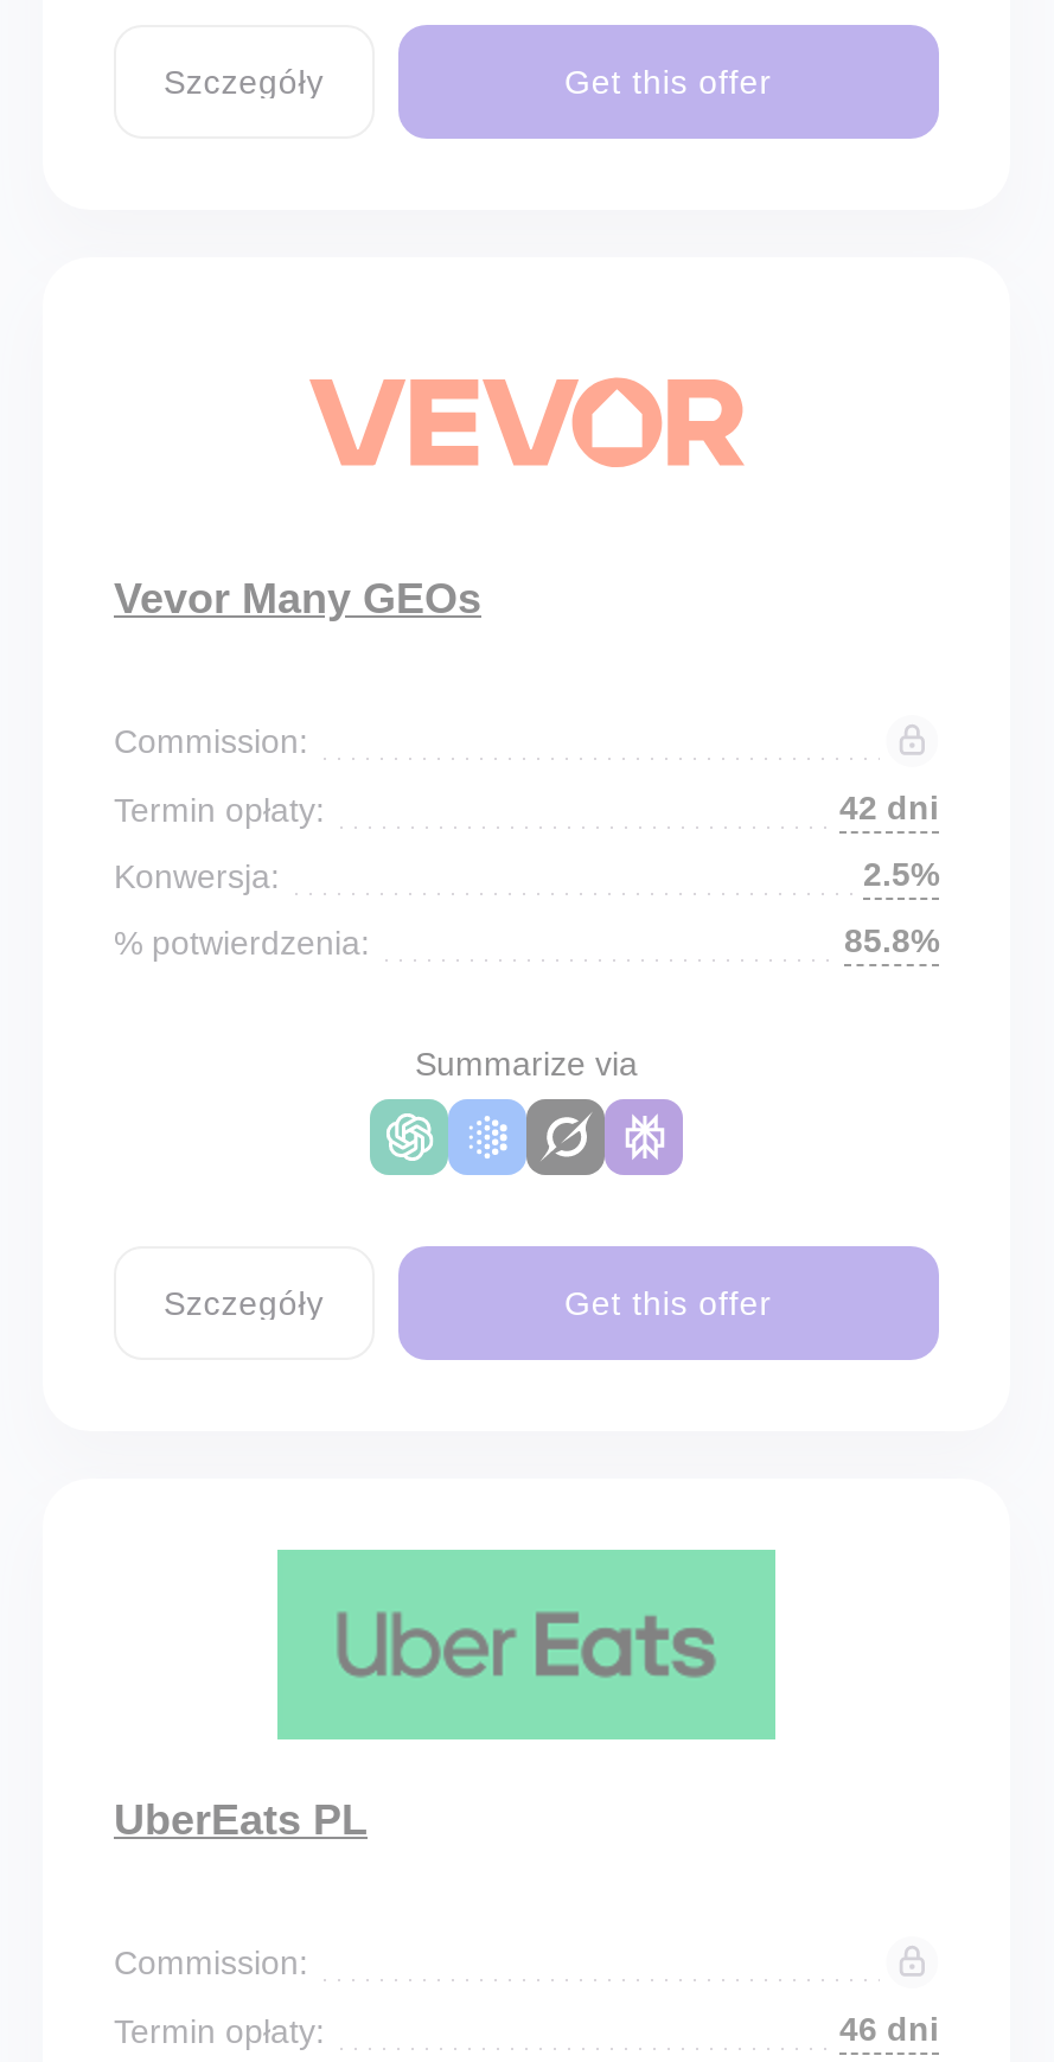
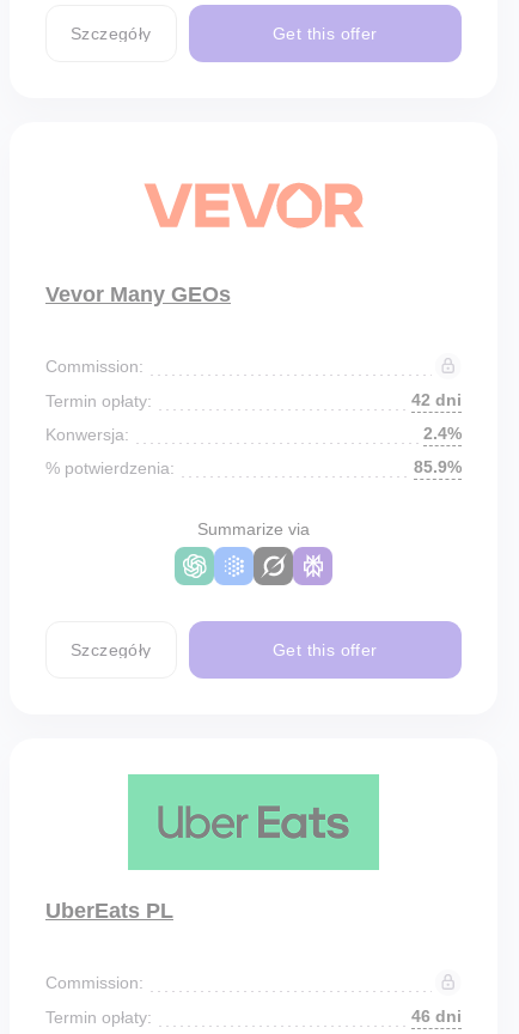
[863,855,939,893] 2.5% -> [423,424,462,443] 2.4%
[844,921,939,959] 85.8% -> [414,457,462,476] 85.9%

